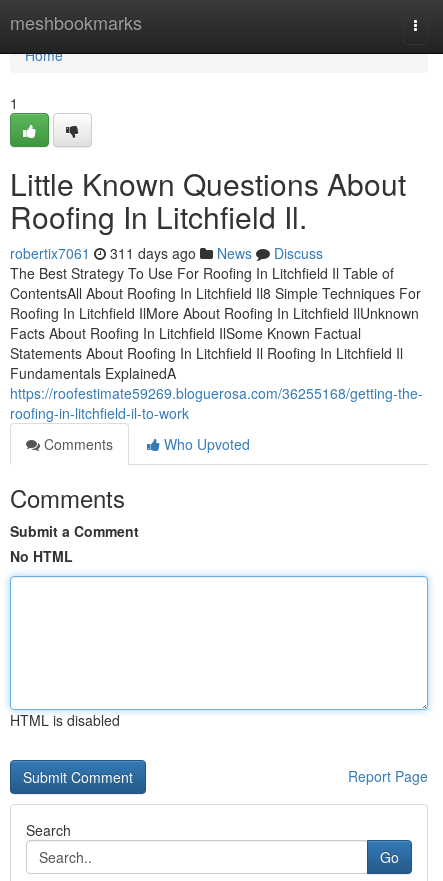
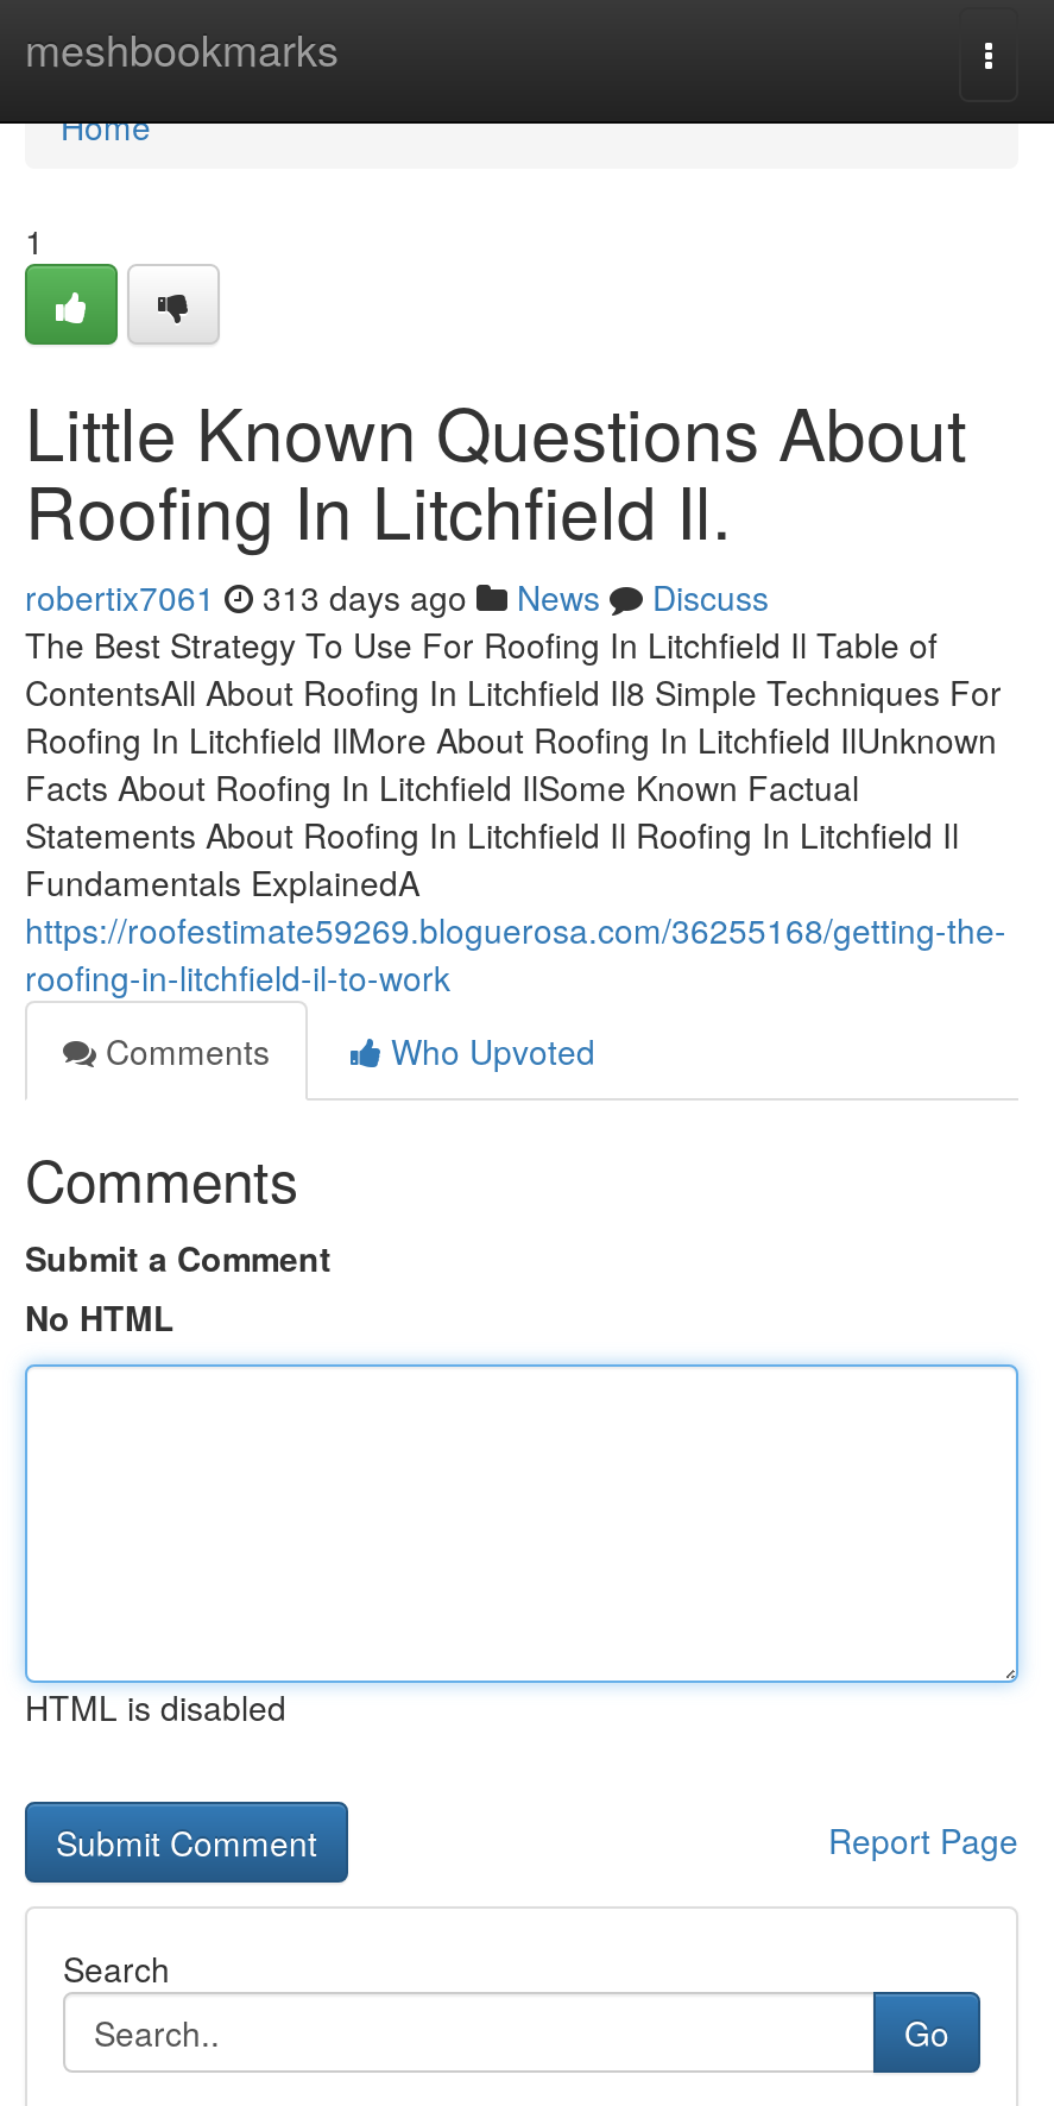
[10,243,323,263] robertix7061 311 days ago News Discuss -> [25,573,769,620] robertix7061 313 days ago News Discuss

